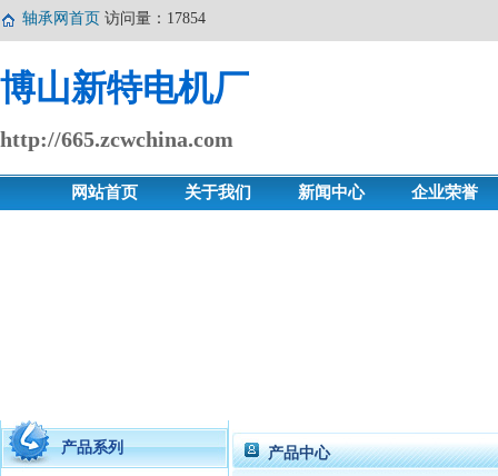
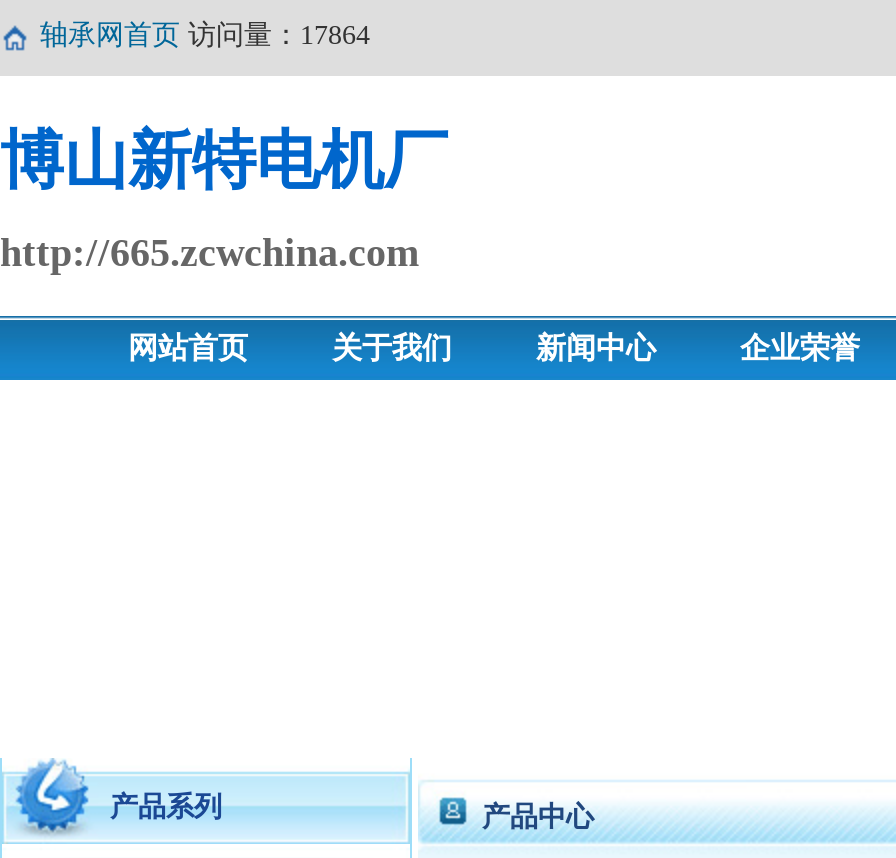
[22,10,206,27] 轴承网首页访问量：17854 -> [40,20,370,50] 轴承网首页访问量：17864

